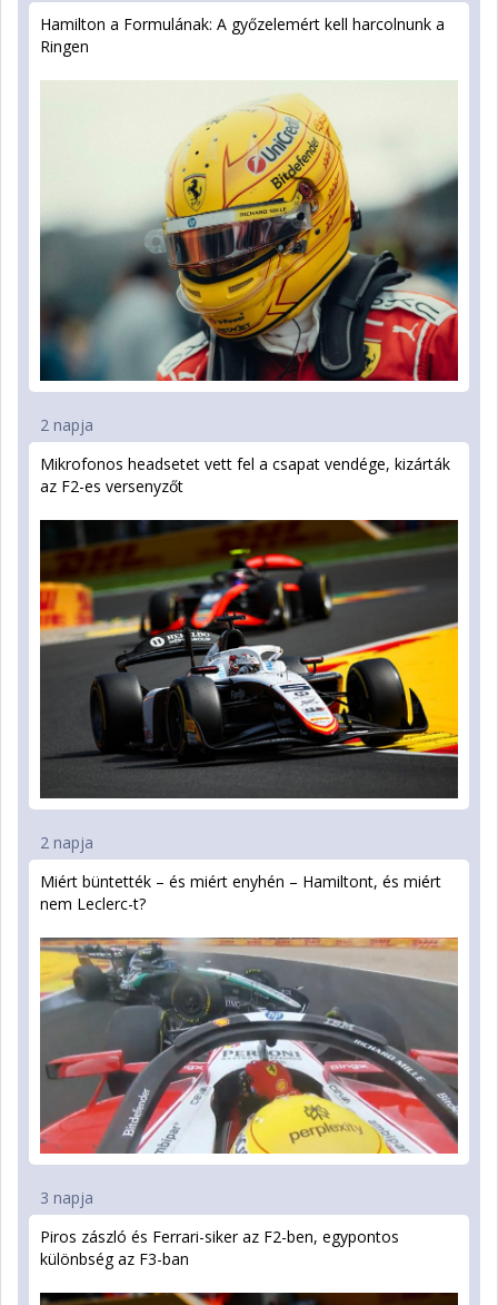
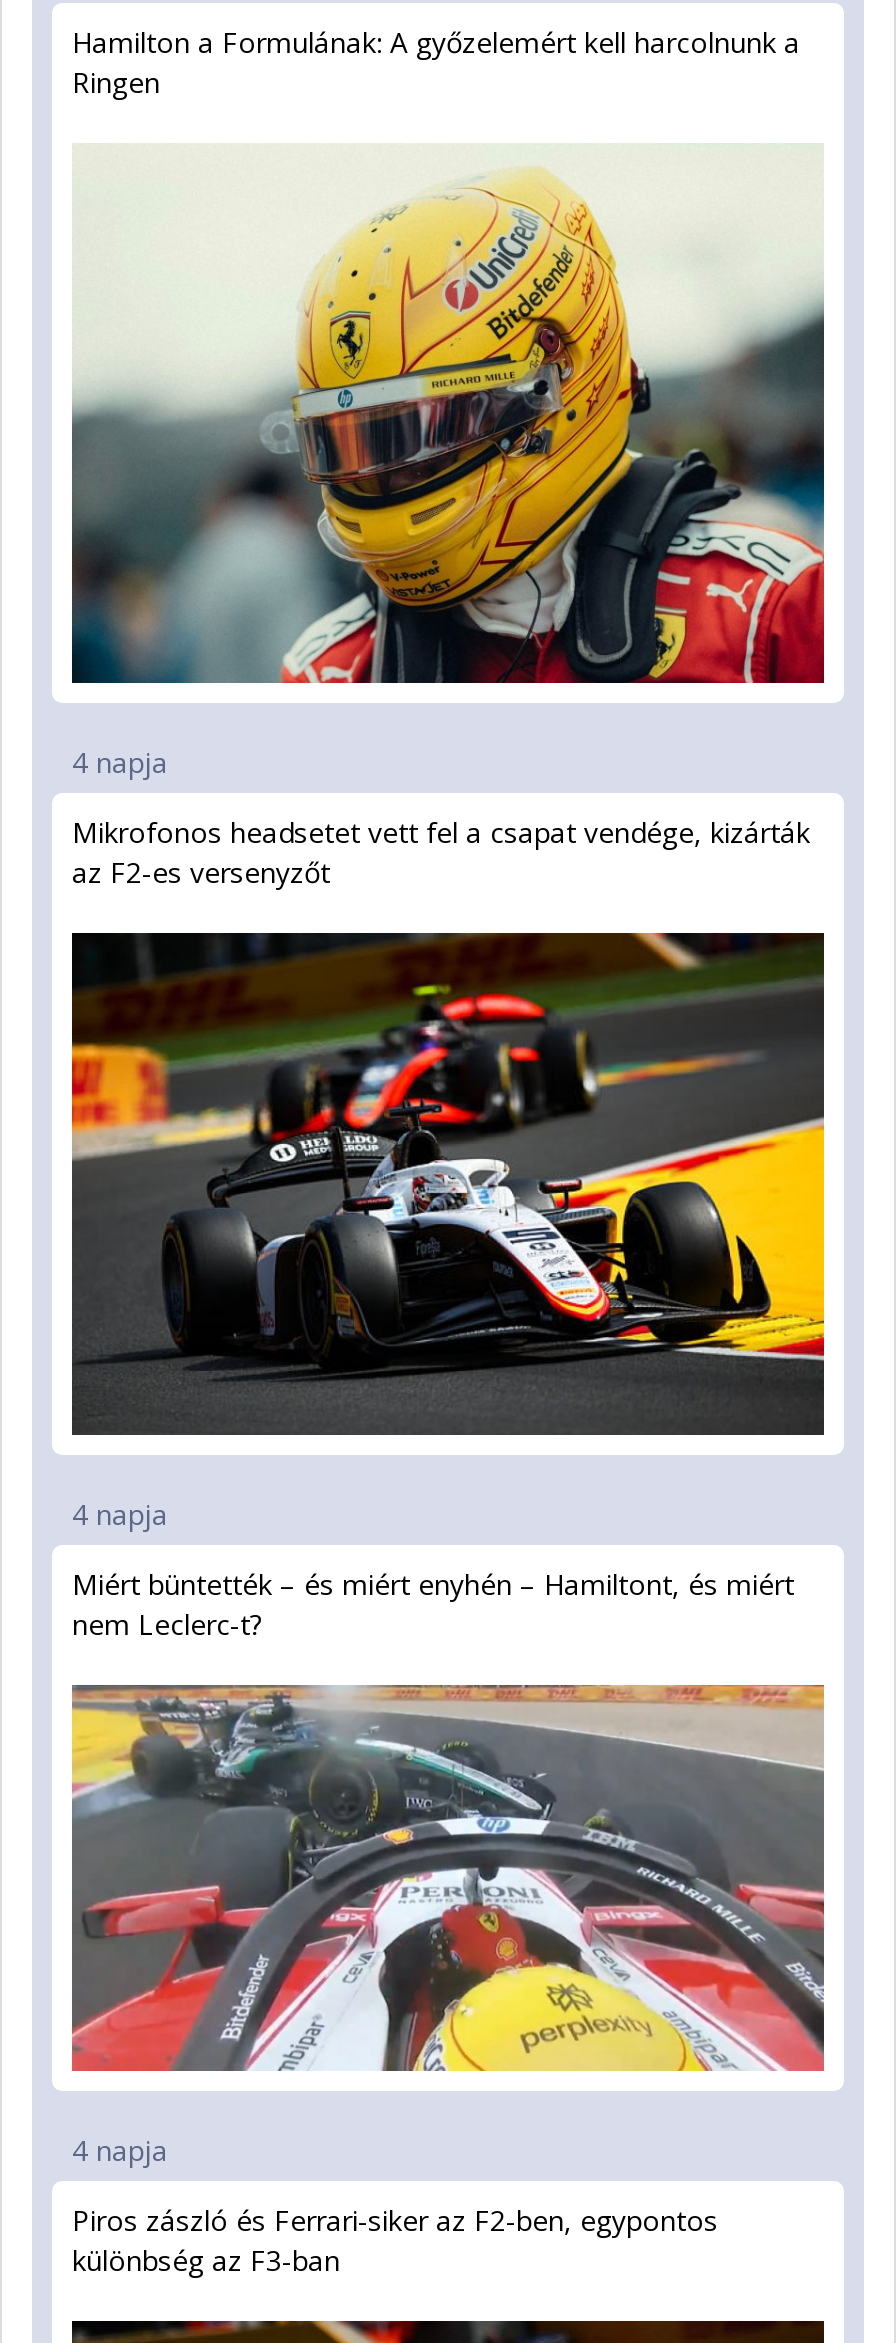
[40,414,93,435] 2 napja -> [72,743,168,781] 4 napja
[40,832,93,853] 2 napja -> [72,1494,168,1532] 4 napja
[40,1187,93,1208] 3 napja -> [72,2131,168,2169] 4 napja

